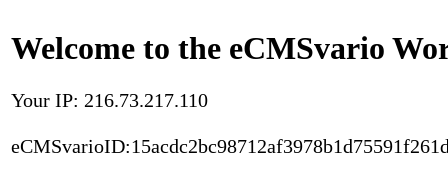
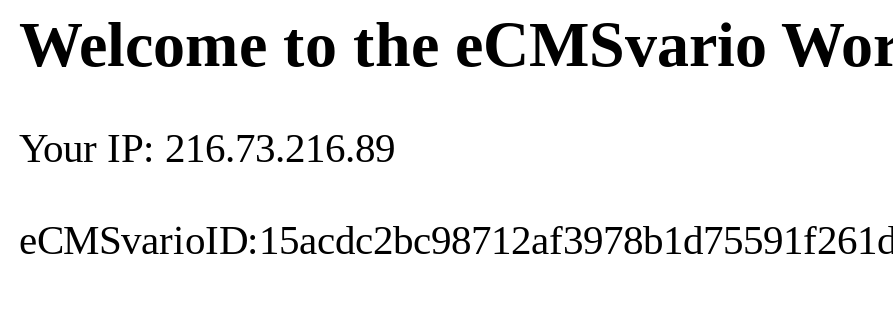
[11,89,208,111] Your IP: 216.73.217.110 -> [19,126,395,170] Your IP: 216.73.216.89

